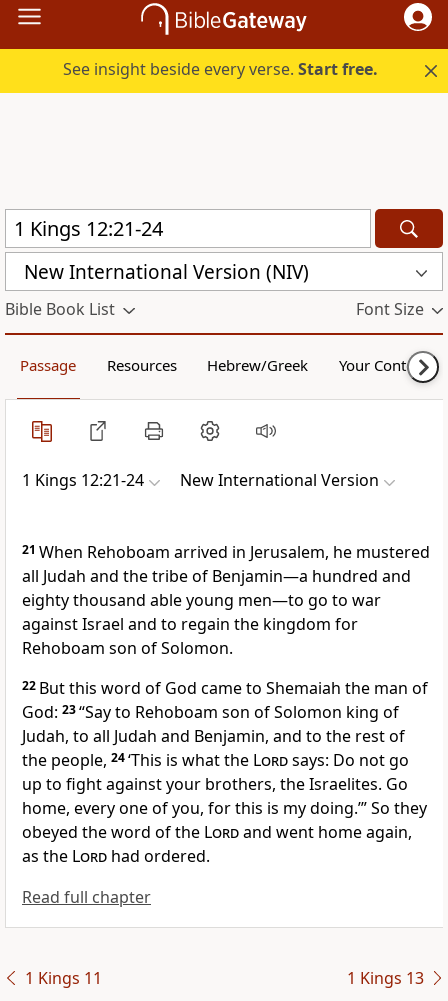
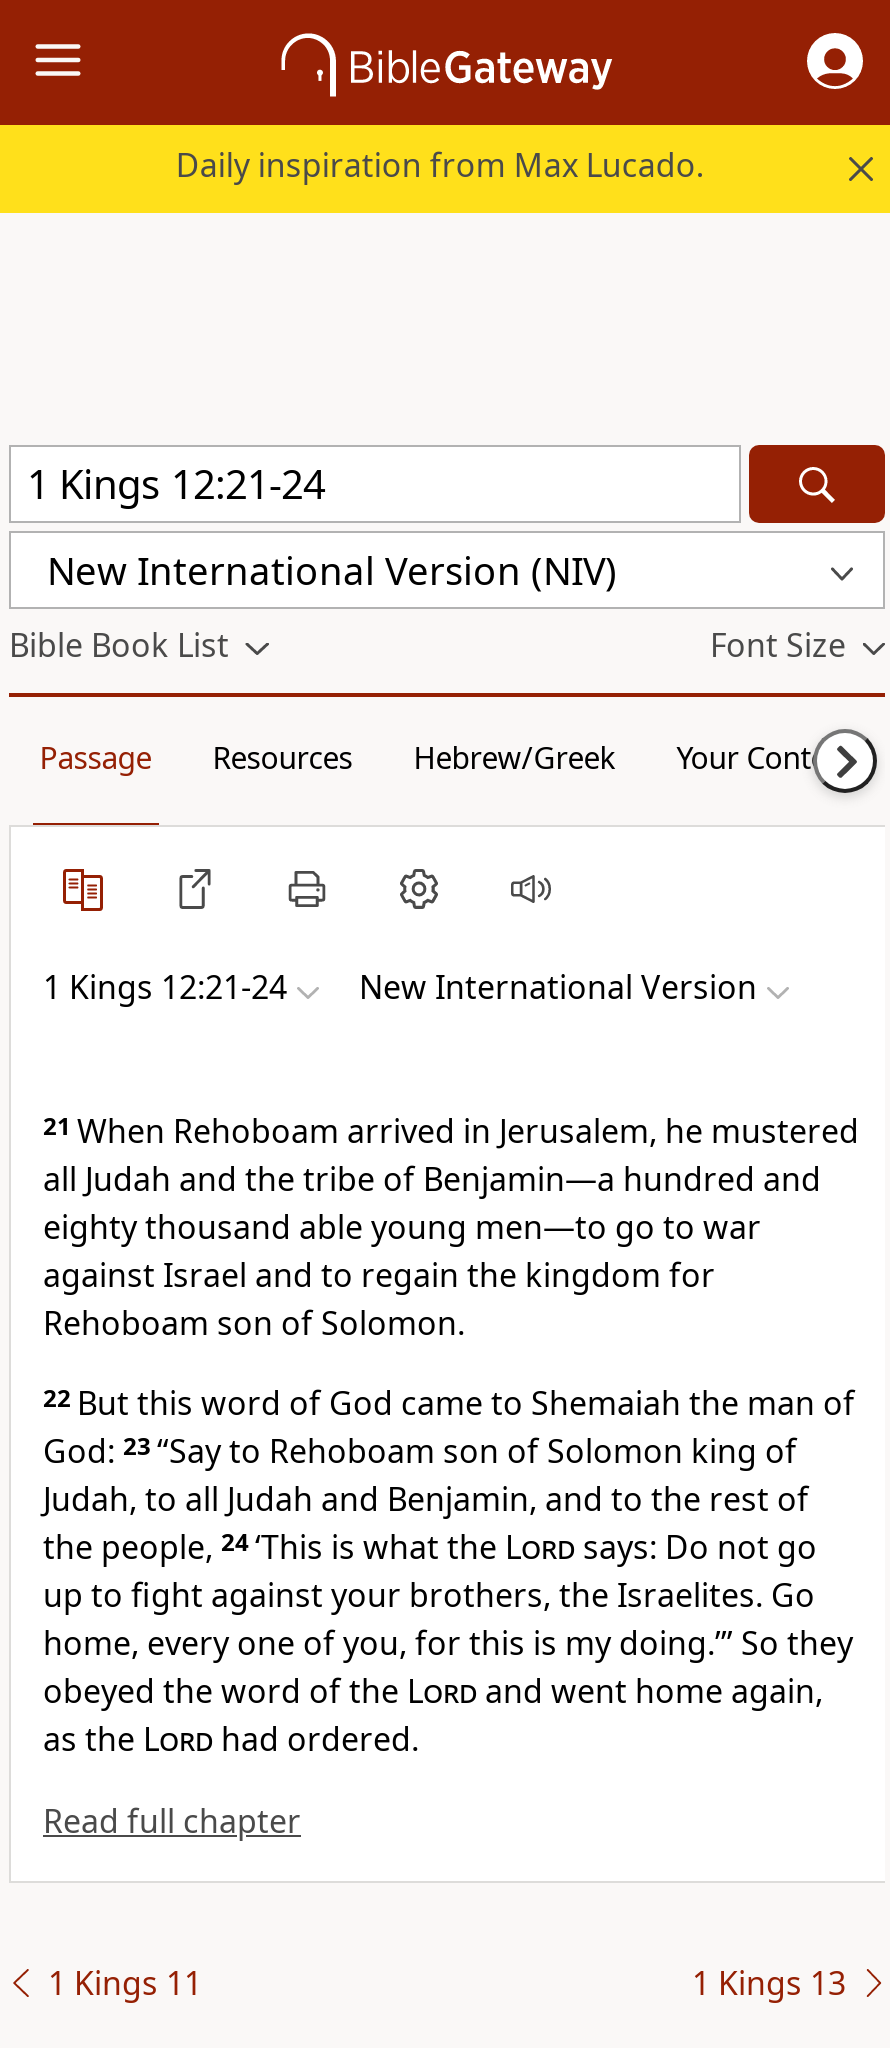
[63,58,378,80] See insight beside every verse. Start free. -> [176,143,704,187] Daily inspiration from Max Lucado.

